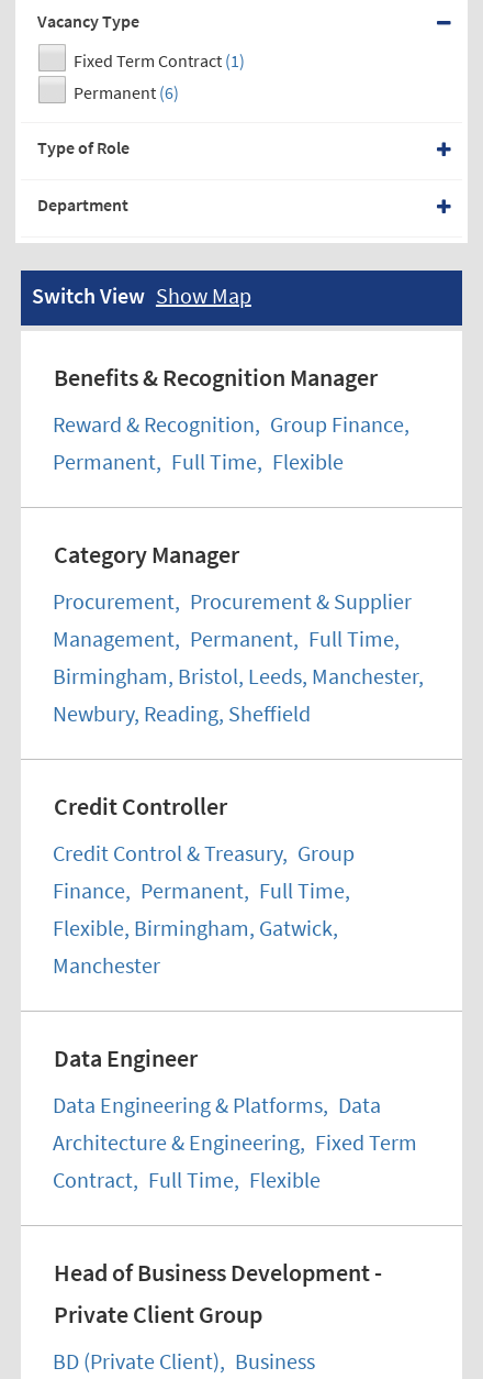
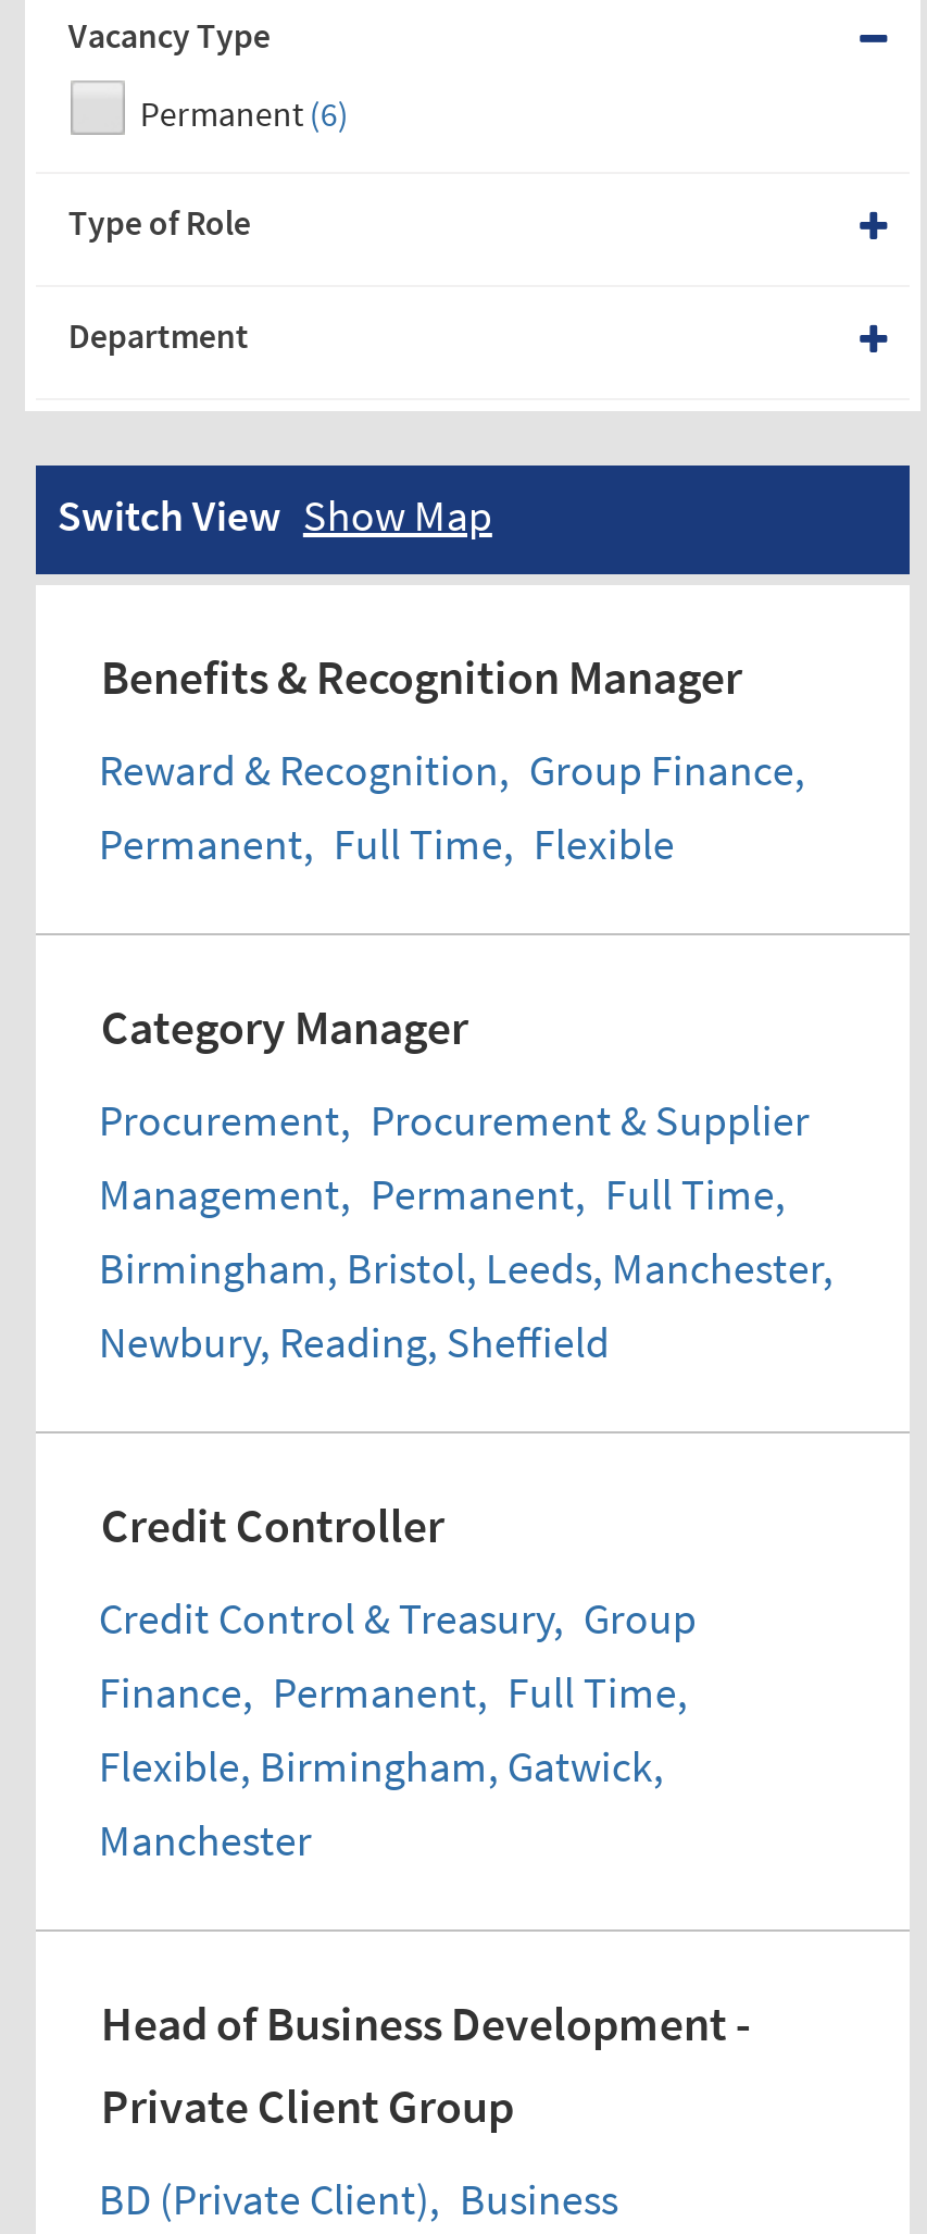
[73,49,245,71] Fixed Term Contract (1) -> none
[53,1042,417,1193] Data Engineer | Data Engineering & Platforms, Data | Architecture & Engineering, Fixed Term | Contract, Full Time, Flexible -> none

